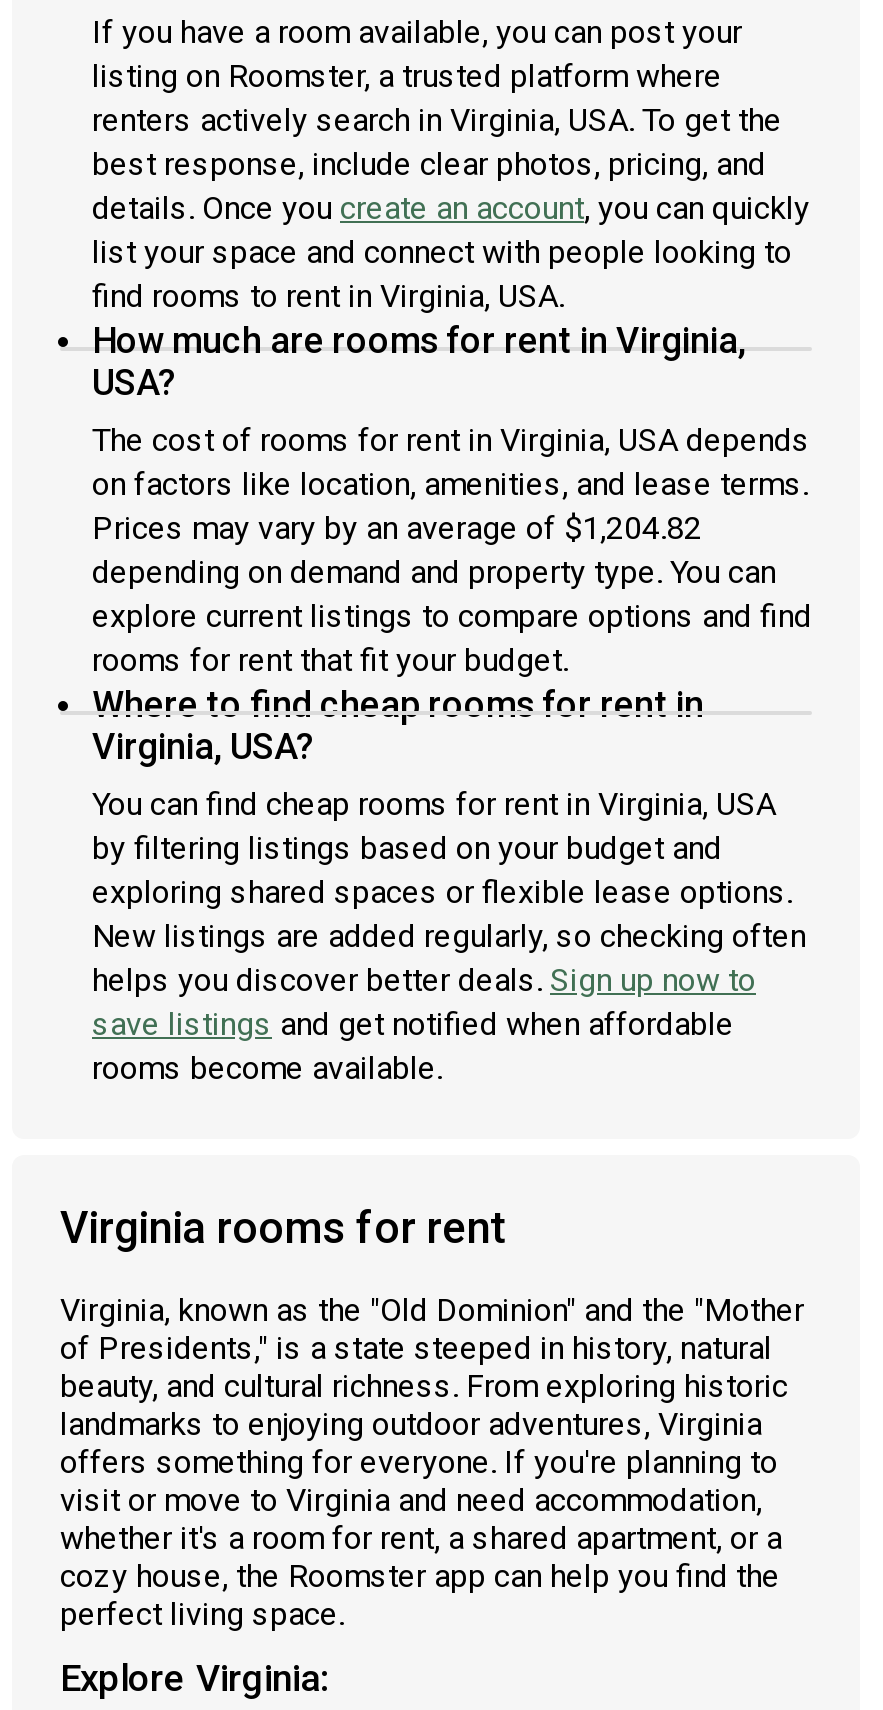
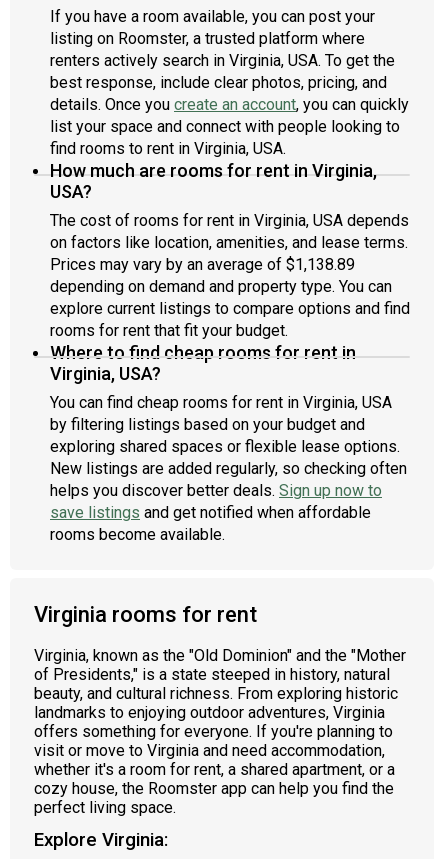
[92,509,702,547] Prices may vary by an average of $1,204.82 -> [50,255,355,274] Prices may vary by an average of $1,138.89

